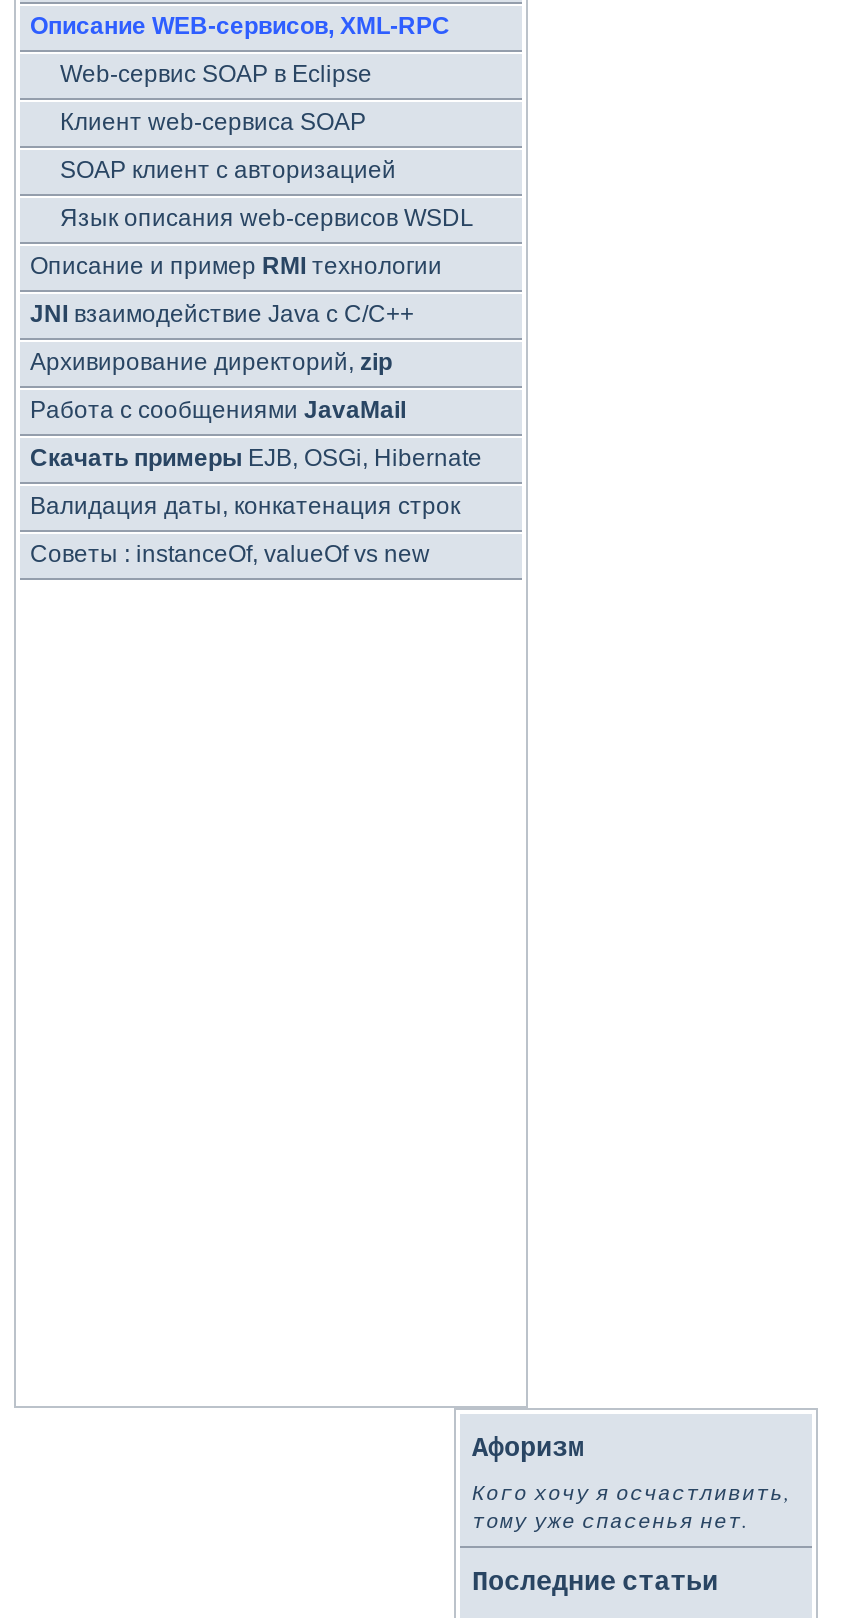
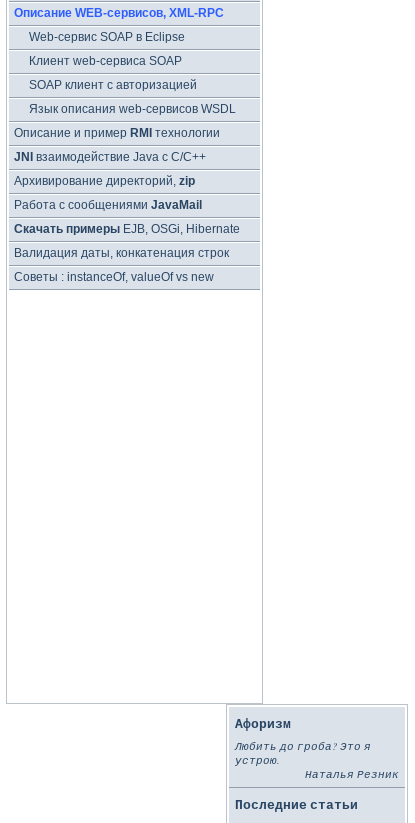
[472,1478,790,1534] Кого хочу я осчастливить, | тому уже спасенья нет. -> [235,739,399,781] Любить до гроба? Это я | устрою. | Наталья Резник

